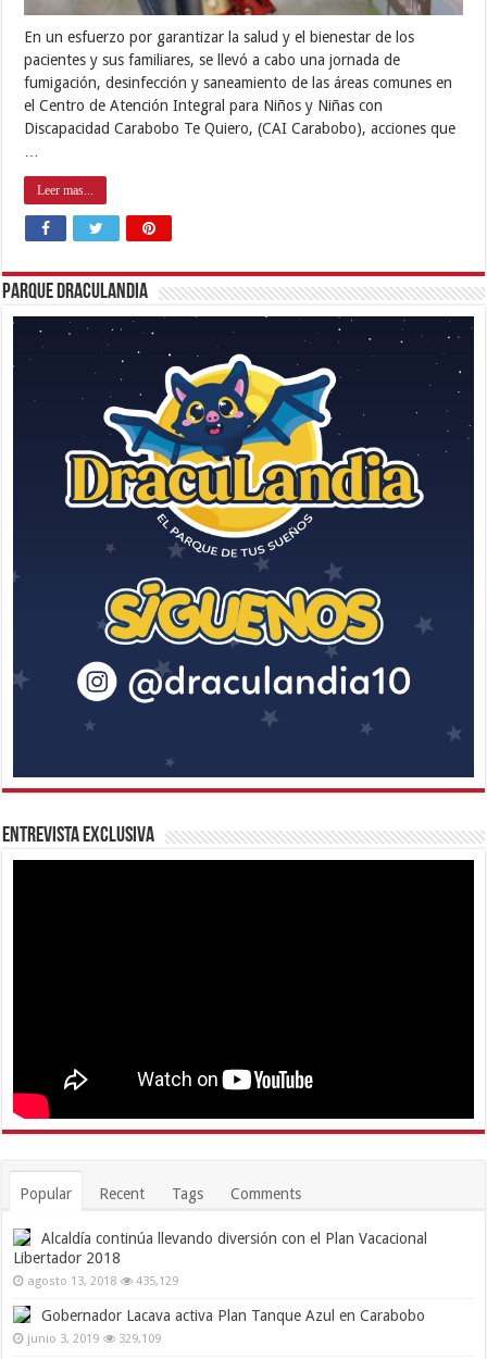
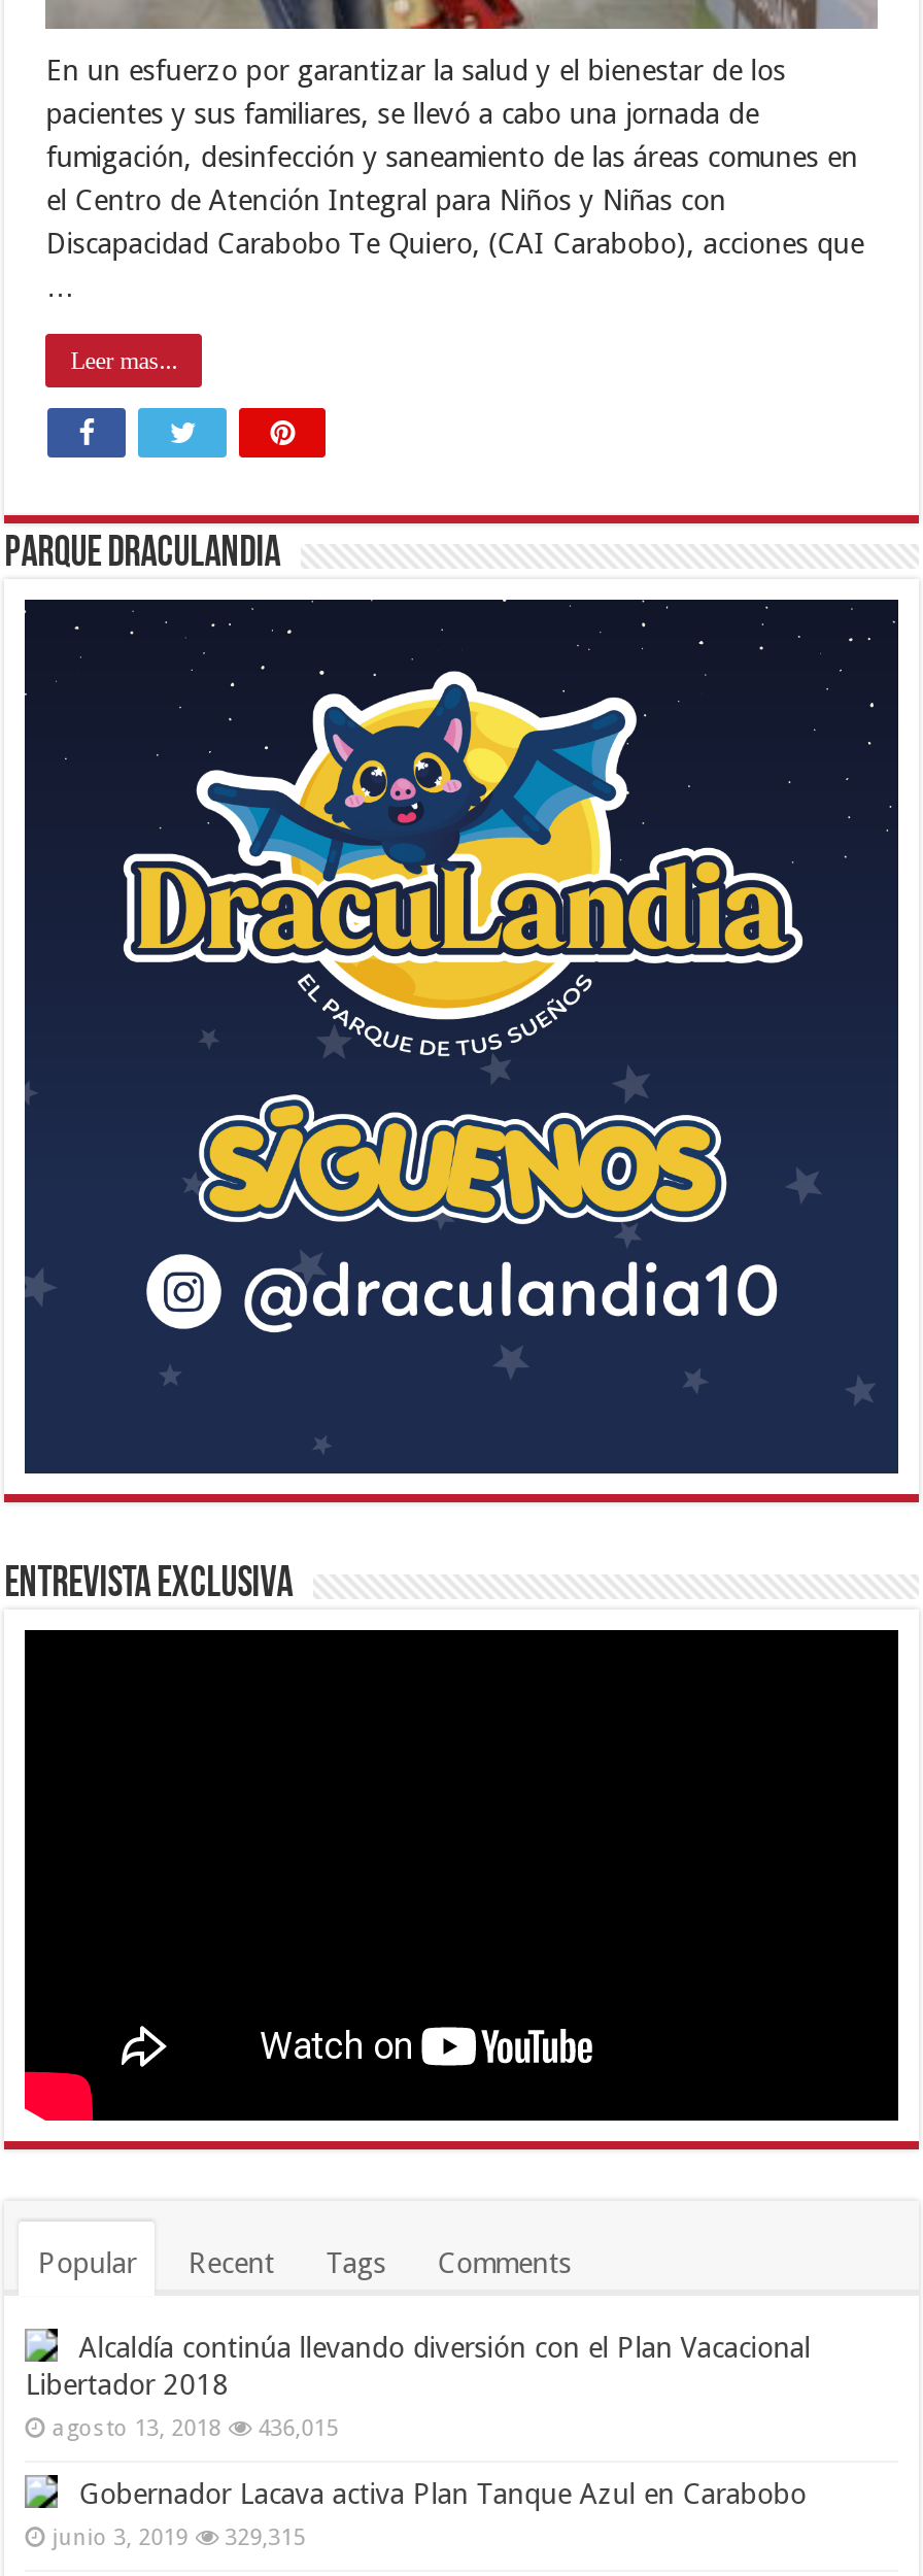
[27,1274,178,1288] agosto 13, 2018 435,129 -> [52,2415,338,2442] agosto 13, 2018 436,015
[27,1332,161,1346] junio 3, 2019 329,109 -> [52,2524,305,2551] junio 3, 2019 329,315

